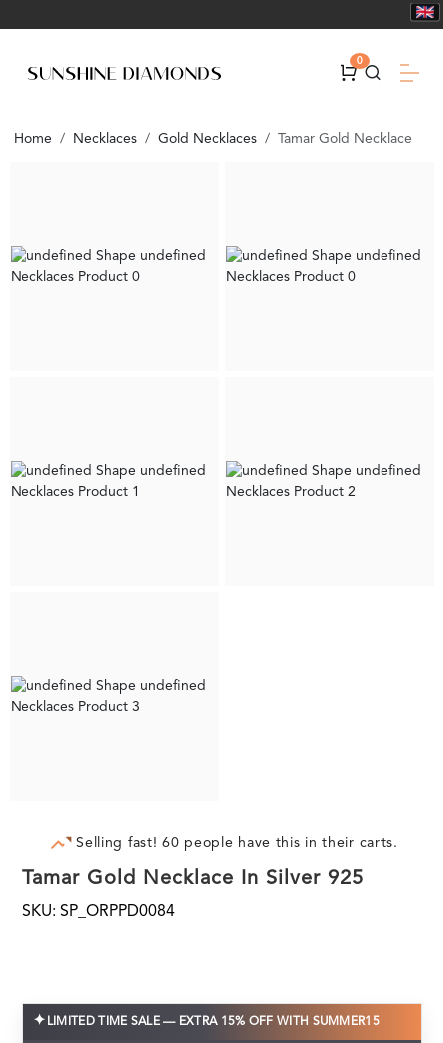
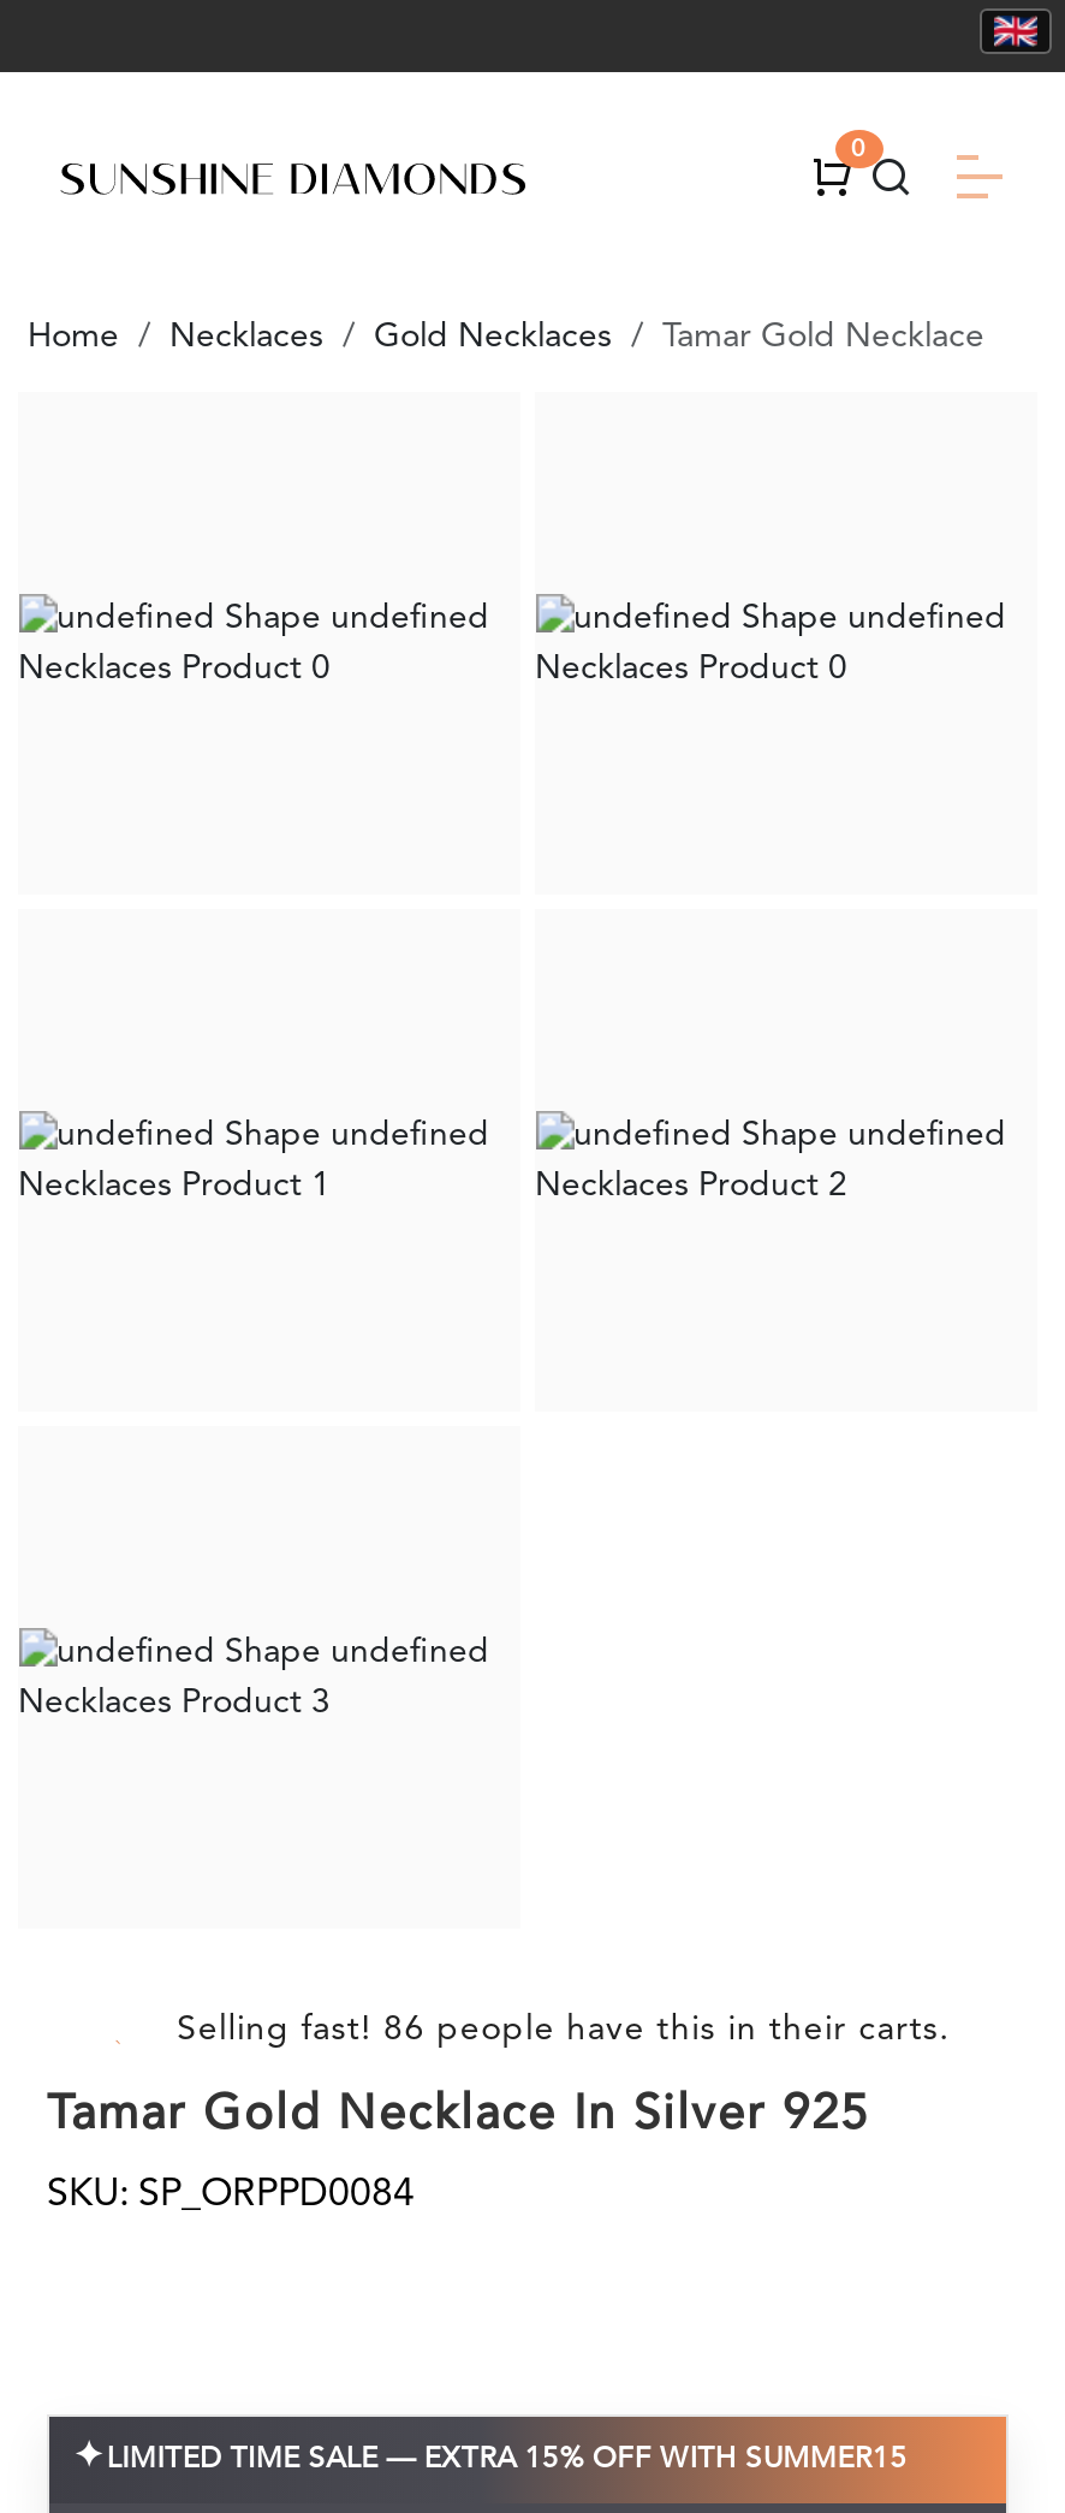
[76,835,398,849] Selling fast! 60 people have this in their carts. -> [177,2012,950,2045] Selling fast! 86 people have this in their carts.

